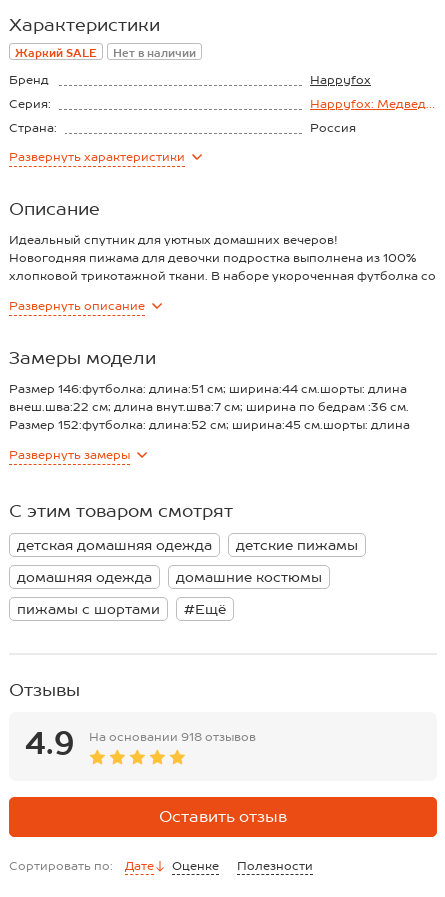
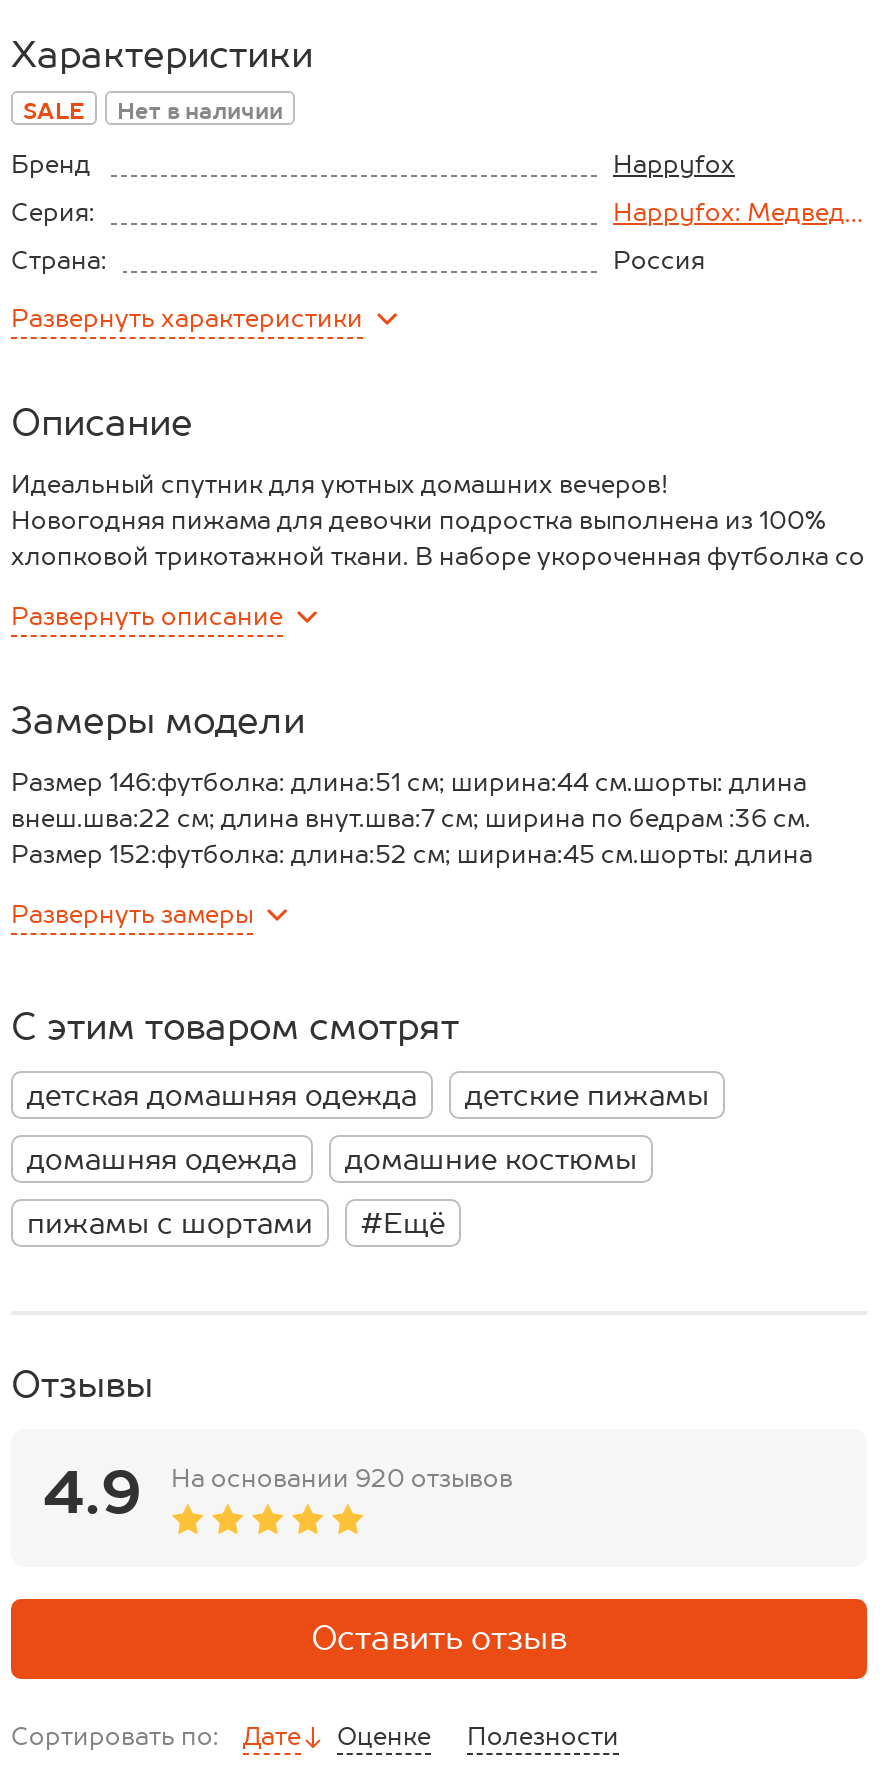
[15,47,97,59] Жаркий SALE -> [23,100,85,124] SALE
[89,730,256,744] На основании 918 отзывов -> [171,1465,513,1493] На основании 920 отзывов

